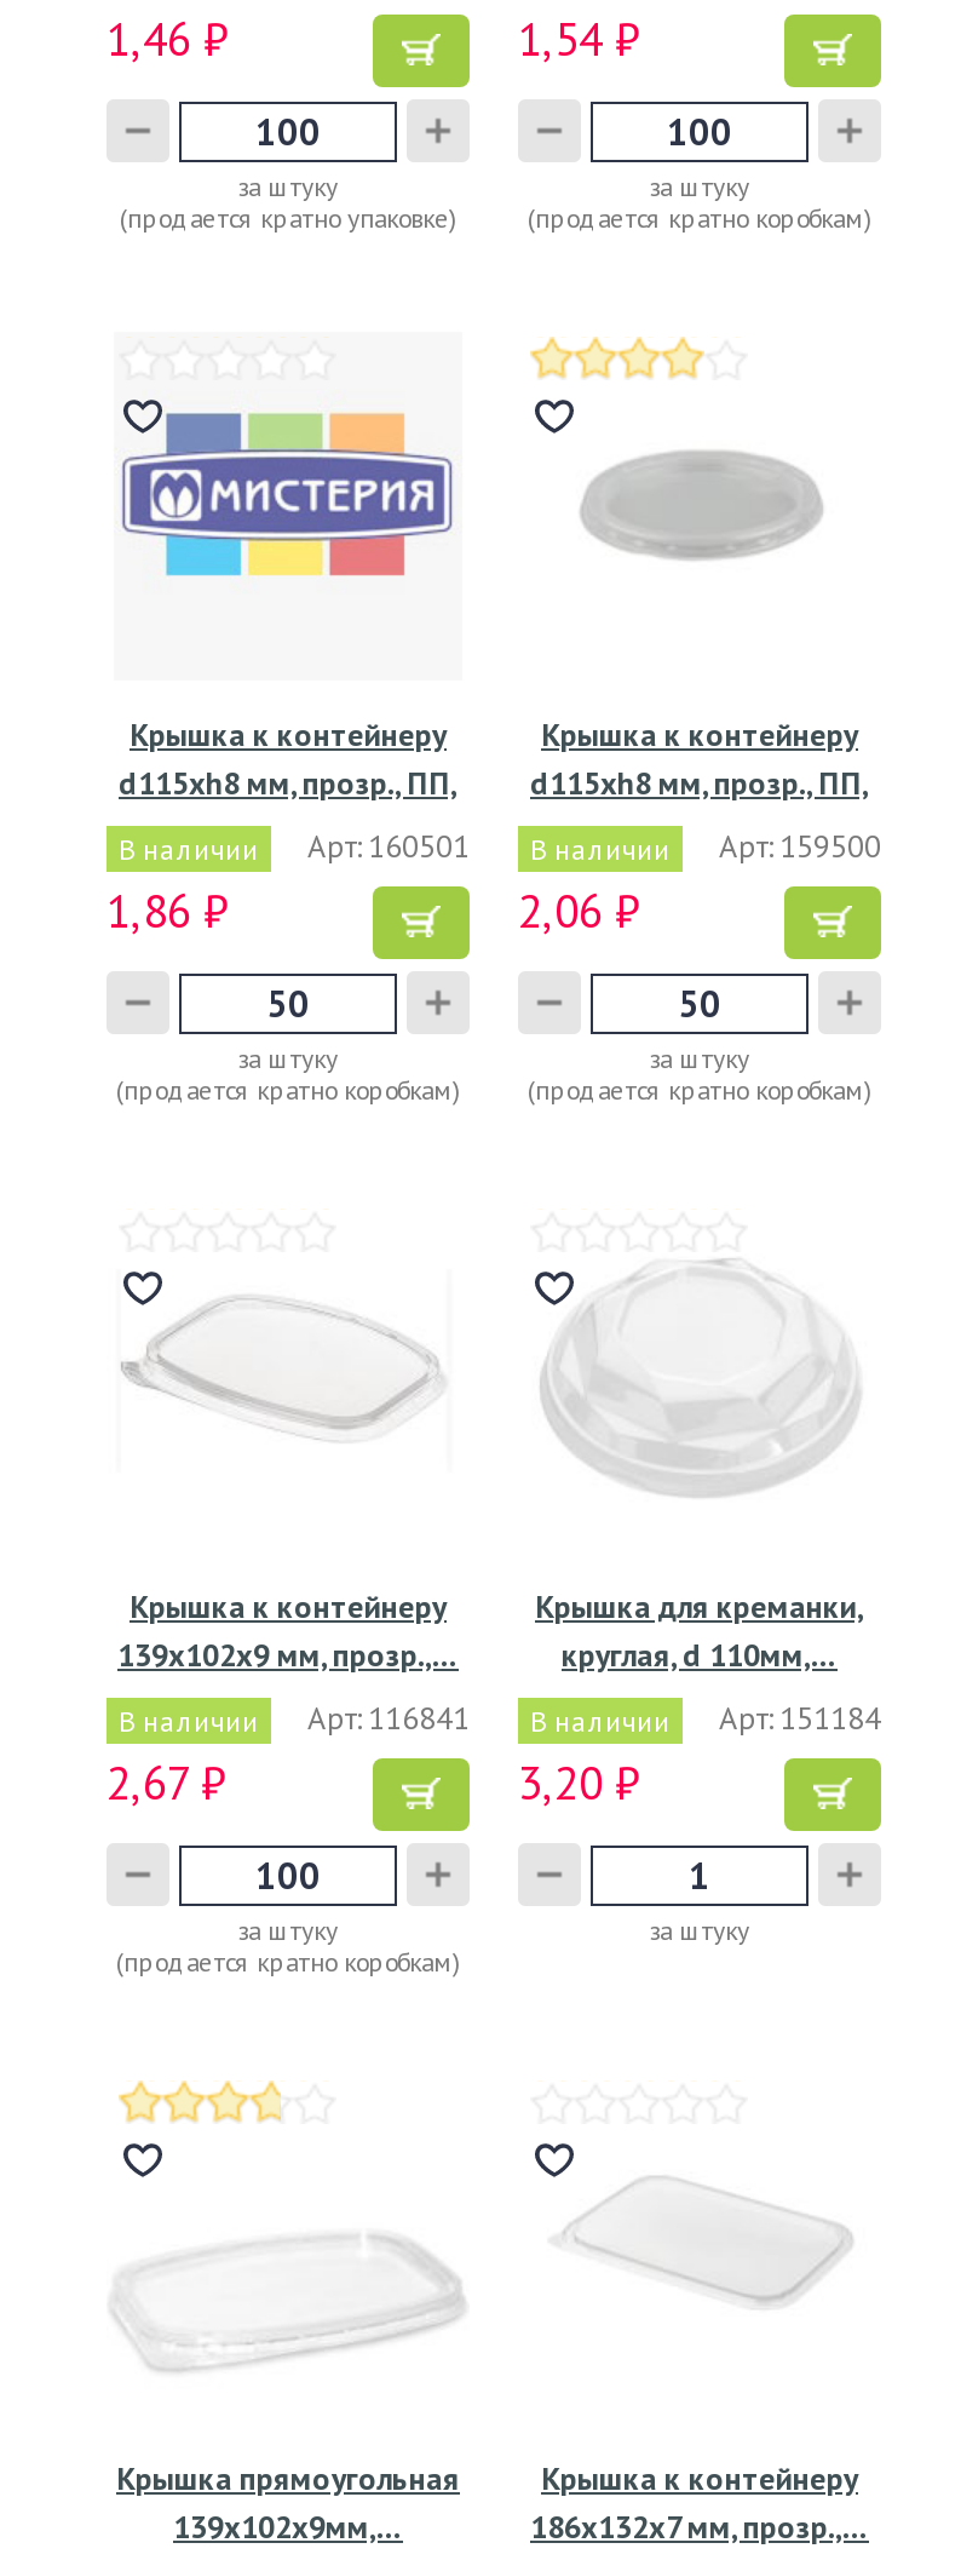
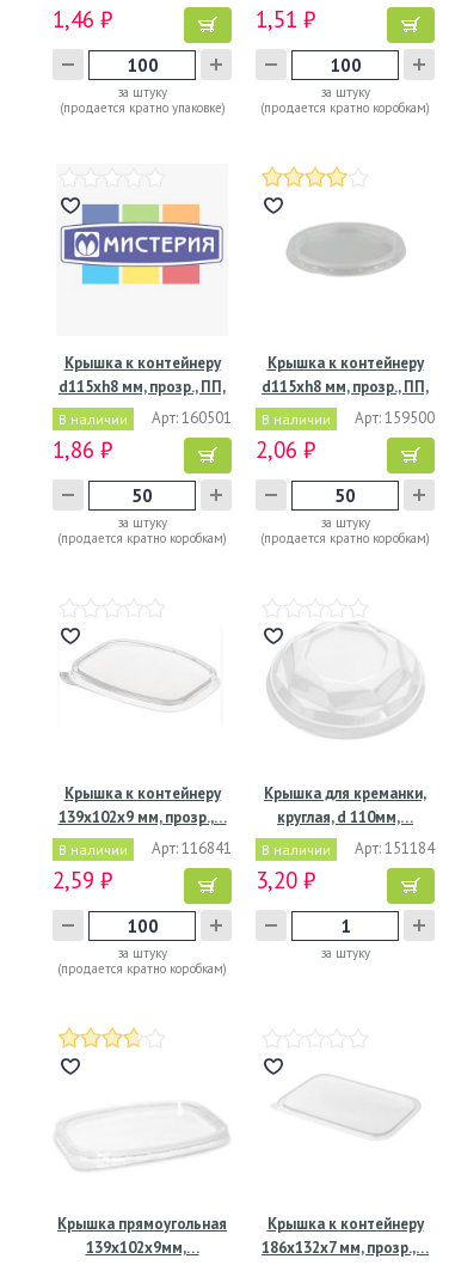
[518,10,639,68] 1,54 ₽ -> [256,5,315,33] 1,51 ₽
[107,1753,225,1812] 2,67 ₽ -> [53,866,112,894] 2,59 ₽

